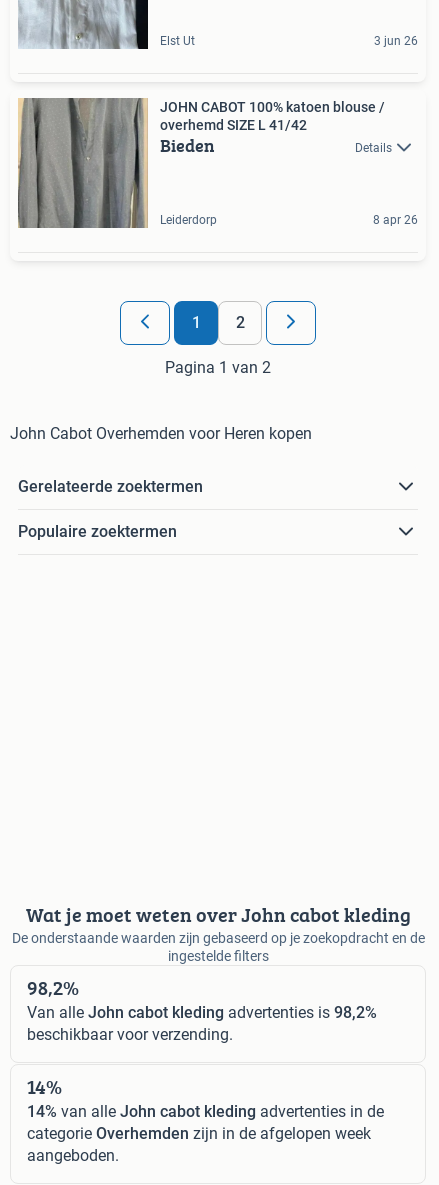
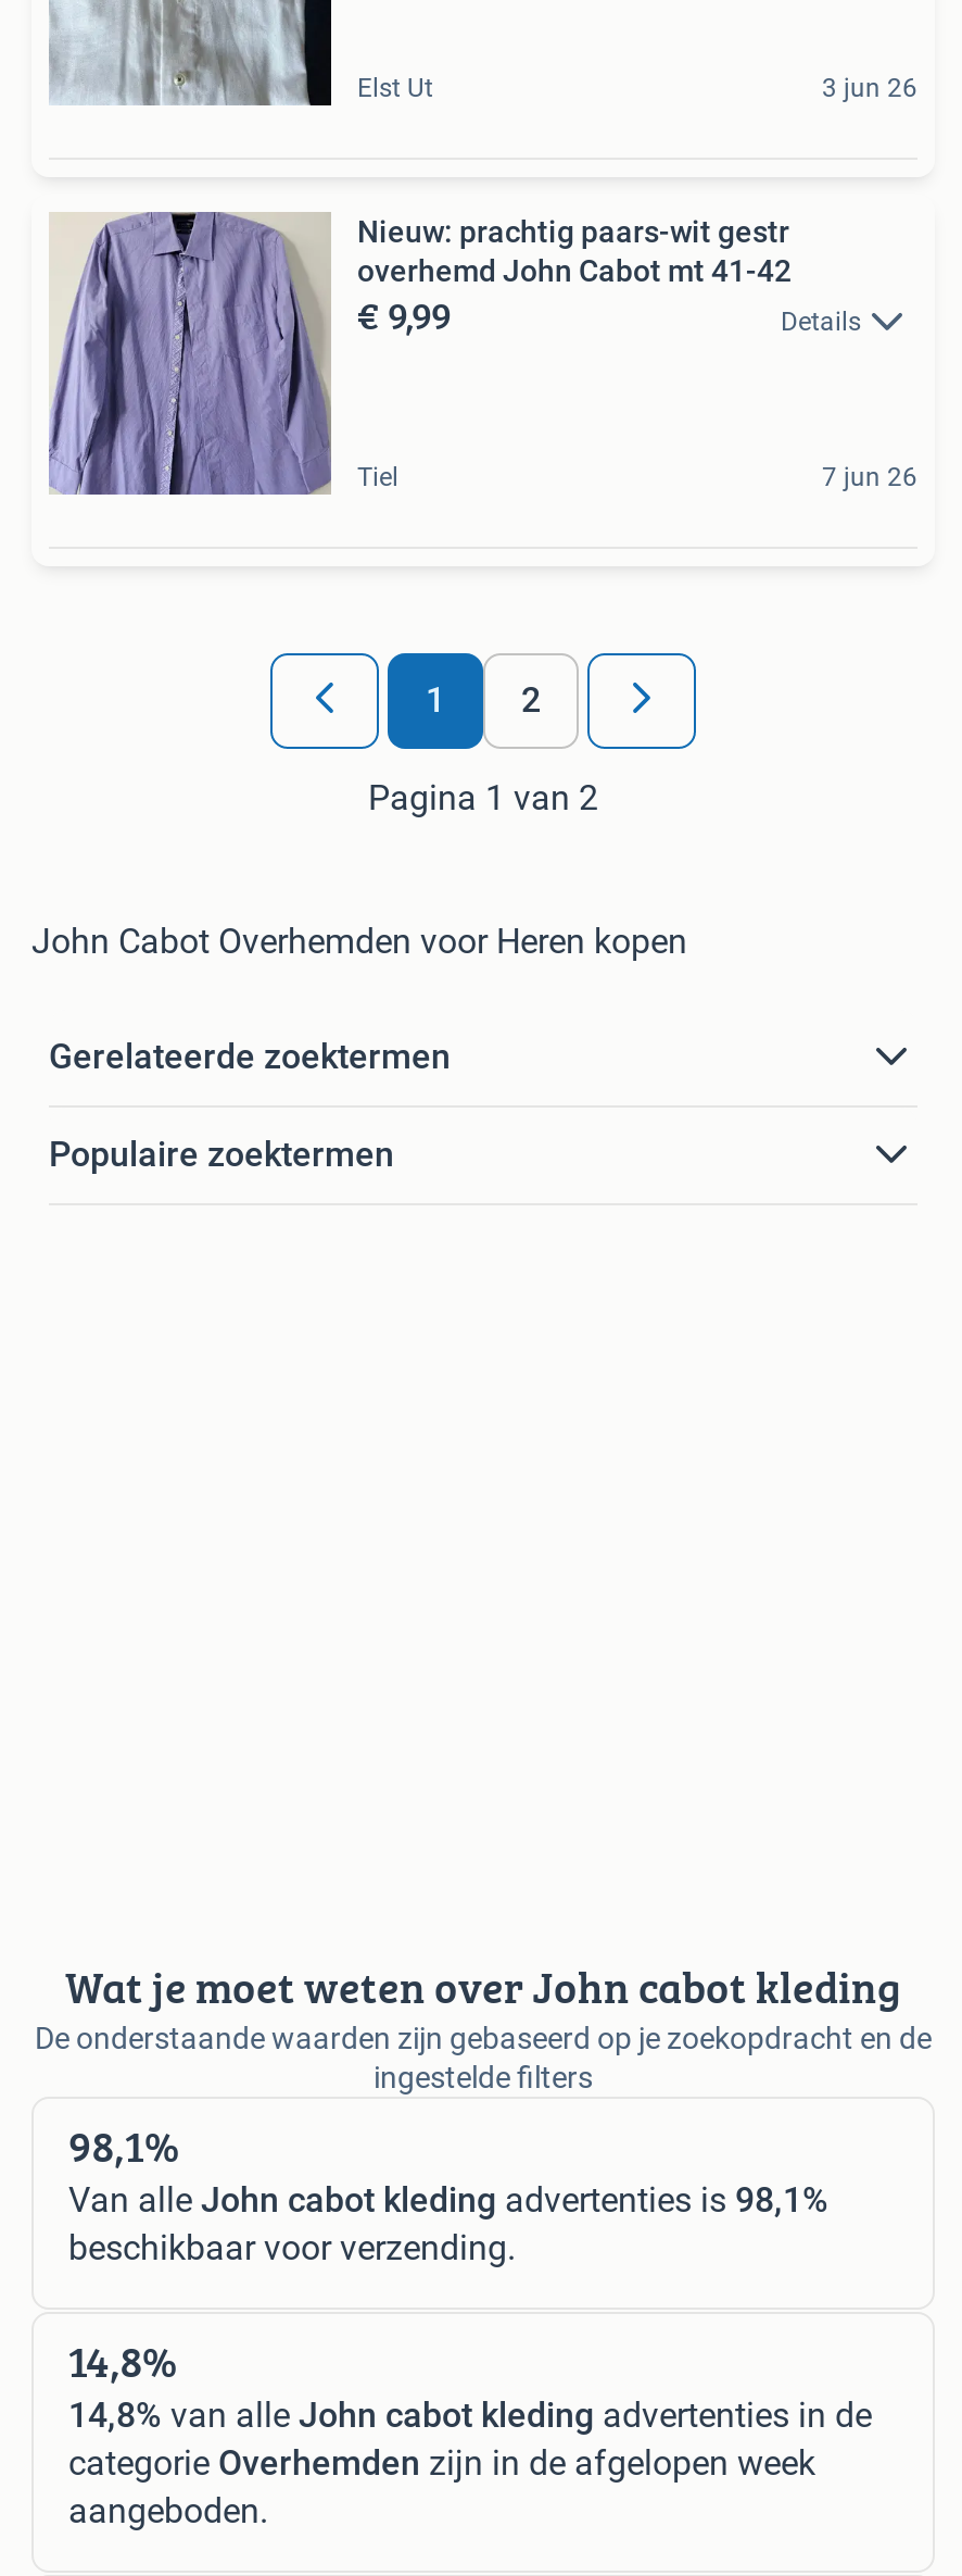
[17,97,385,229] [image] | JOHN CABOT 100% katoen blouse / | overhemd SIZE L 41/42 | Bieden -> [47,211,792,498] [image] | Nieuw: prachtig paars-wit gestr | overhemd John Cabot mt 41-42 | € 9,99
[160,213,418,227] Leiderdorp | 8 apr 26 -> [357,463,917,493] Tiel | 7 jun 26
[27,973,79,1002] 98,2% -> [68,2115,179,2178] 98,1%
[27,1003,377,1022] Van alle John cabot kleding advertenties is 98,2% -> [68,2180,828,2222] Van alle John cabot kleding advertenties is 98,1%
[27,1072,62,1101] 14% -> [68,2330,177,2393] 14,8%
[27,1102,384,1121] 14% van alle John cabot kleding advertenties in de -> [68,2396,872,2437] 14,8% van alle John cabot kleding advertenties in de

